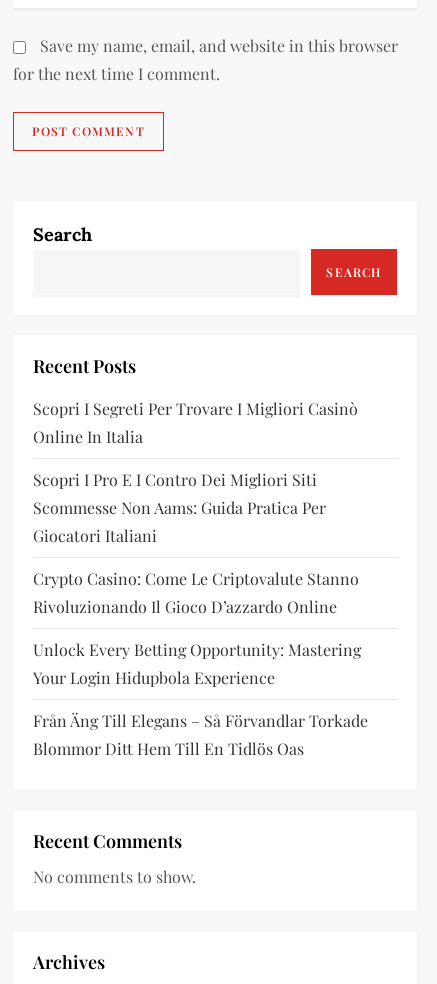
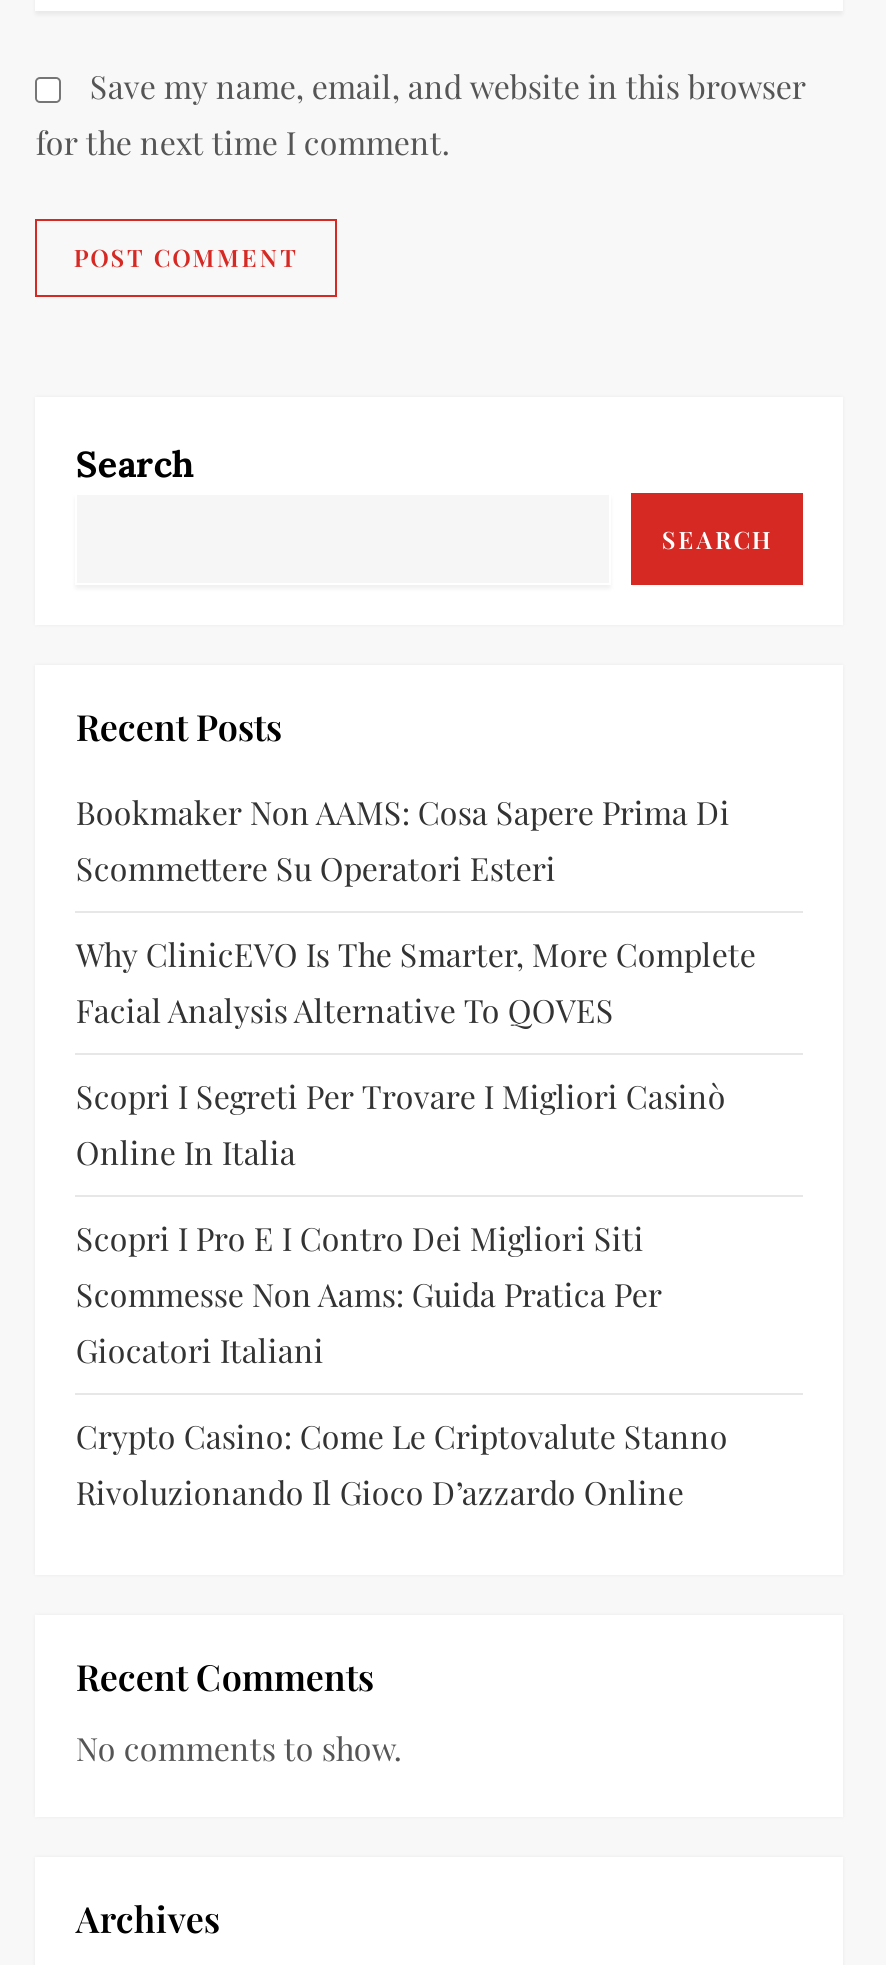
none -> [76,791,756,1031] Bookmaker Non AAMS: Cosa Sapere Prima Di | Scommettere Su Operatori Esteri | Why ClinicEVO Is The Smarter, More Complete | Facial Analysis Alternative To QOVES
moved [33,398,359,617] -> [76,1075,728,1513]: Scopri I Segreti Per Trovare I Migliori Casinò | Online In Italia | Scopri I Pro E I Contro Dei Migliori Siti | Scommesse Non Aams: Guida Pratica Per | Giocatori Italiani | Crypto Casino: Come Le Criptovalute Stanno | Rivoluzionando Il Gioco D’azzardo Online
[33,639,368,759] Unlock Every Betting Opportunity: Mastering | Your Login Hidupbola Experience | Från Äng Till Elegans – Så Förvandlar Torkade | Blommor Ditt Hem Till En Tidlös Oas -> none

